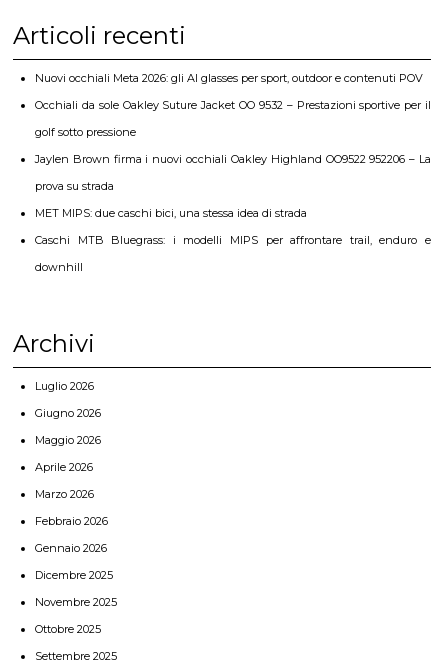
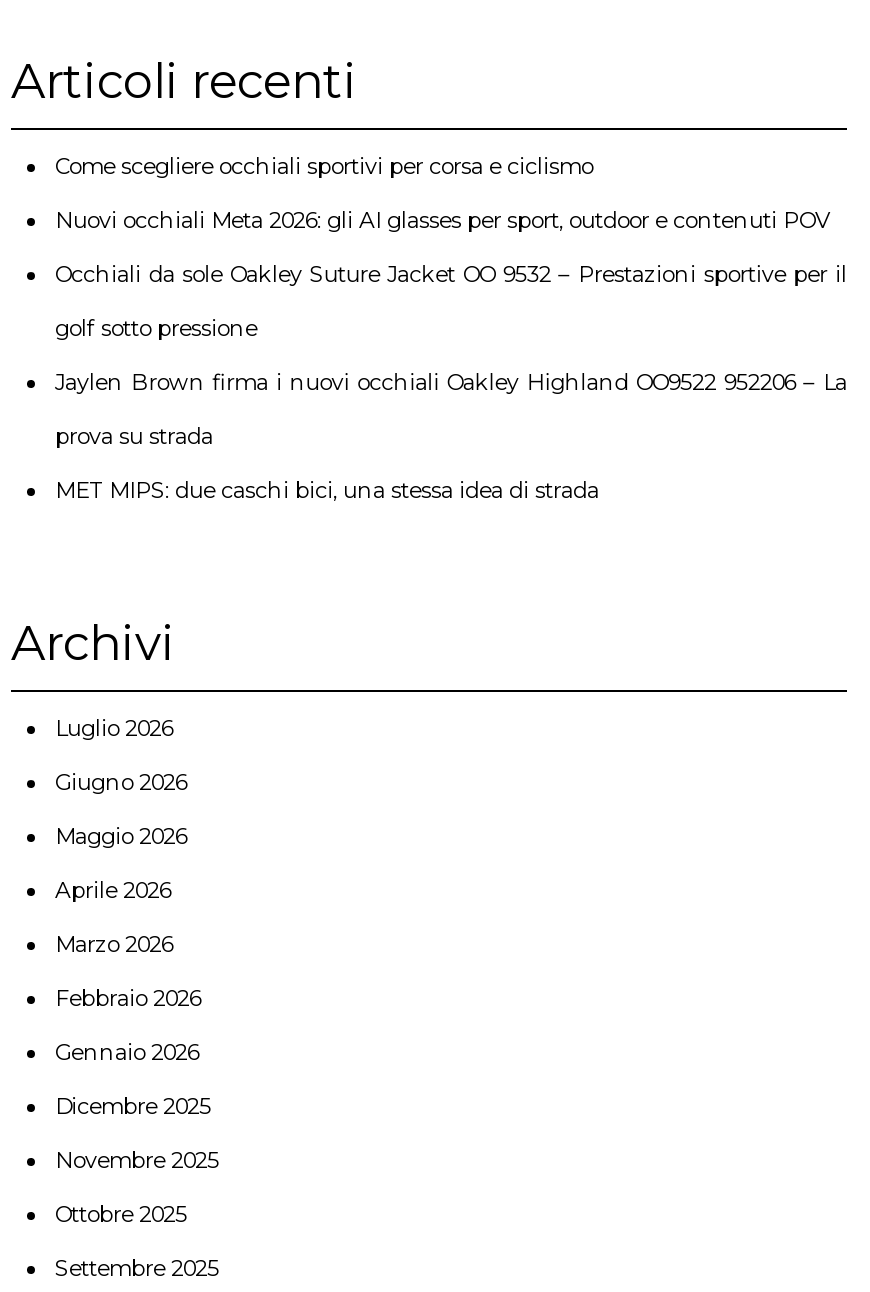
none -> [55,152,593,180] Come scegliere occhiali sportivi per corsa e ciclismo
moved [35,71,431,220] -> [55,206,847,504]: Nuovi occhiali Meta 2026: gli AI glasses per sport, outdoor e contenuti POV | Occhiali da sole Oakley Suture Jacket OO 9532 – Prestazioni sportive per il | golf sotto pressione | Jaylen Brown firma i nuovi occhiali Oakley Highland OO9522 952206 – La | prova su strada | MET MIPS: due caschi bici, una stessa idea di strada
[35,233,431,274] Caschi MTB Bluegrass: i modelli MIPS per affrontare trail, enduro e | downhill -> none

